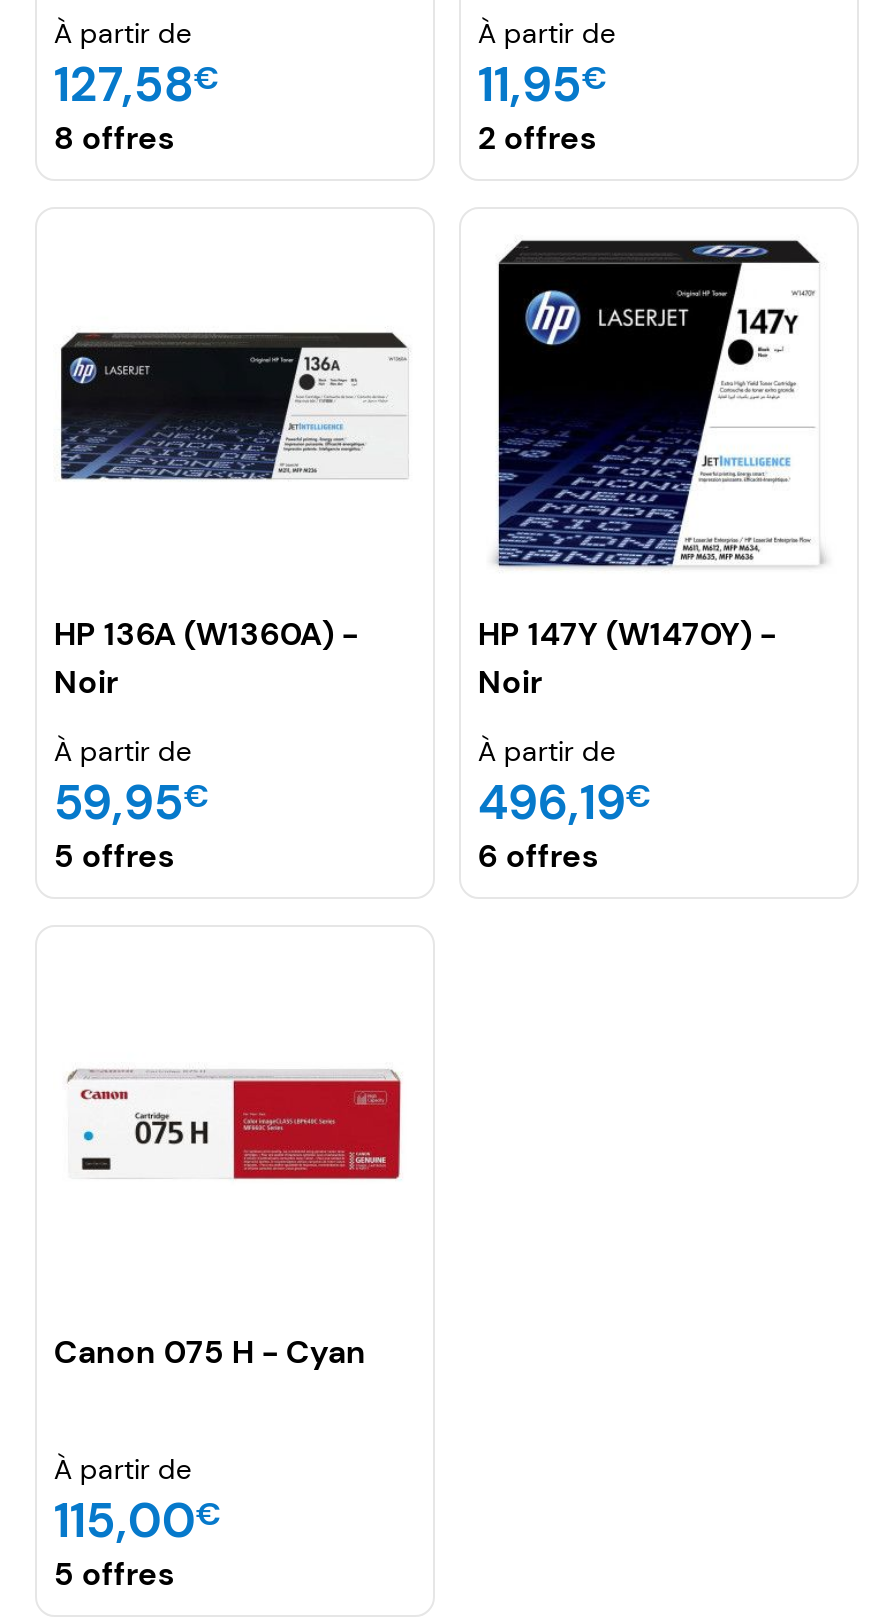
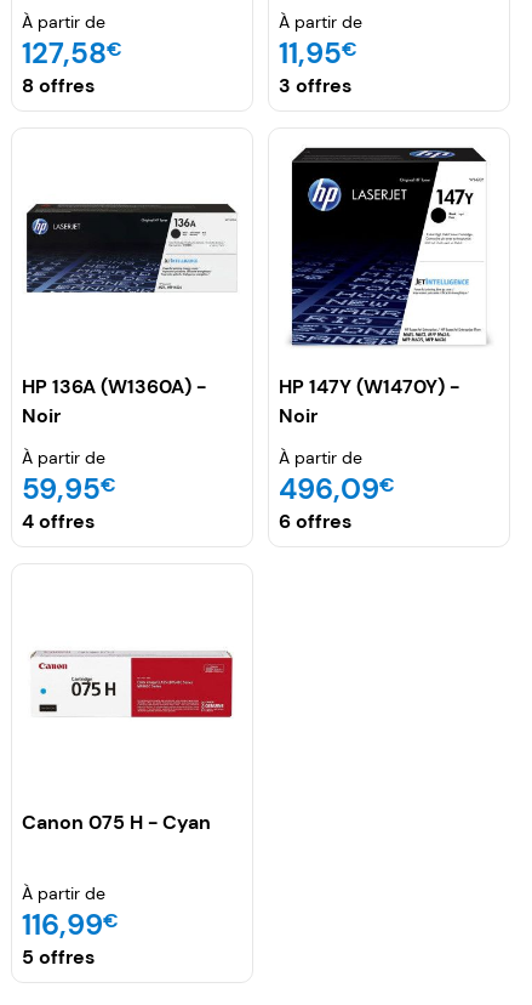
[478,118,596,160] 2 offres -> [279,73,352,99] 3 offres
[478,772,652,834] 496,19€ -> [279,470,395,508] 496,09€
[54,836,174,878] 5 offres -> [22,509,95,535] 4 offres
[54,1490,222,1552] 115,00€ -> [22,906,119,944] 116,99€

